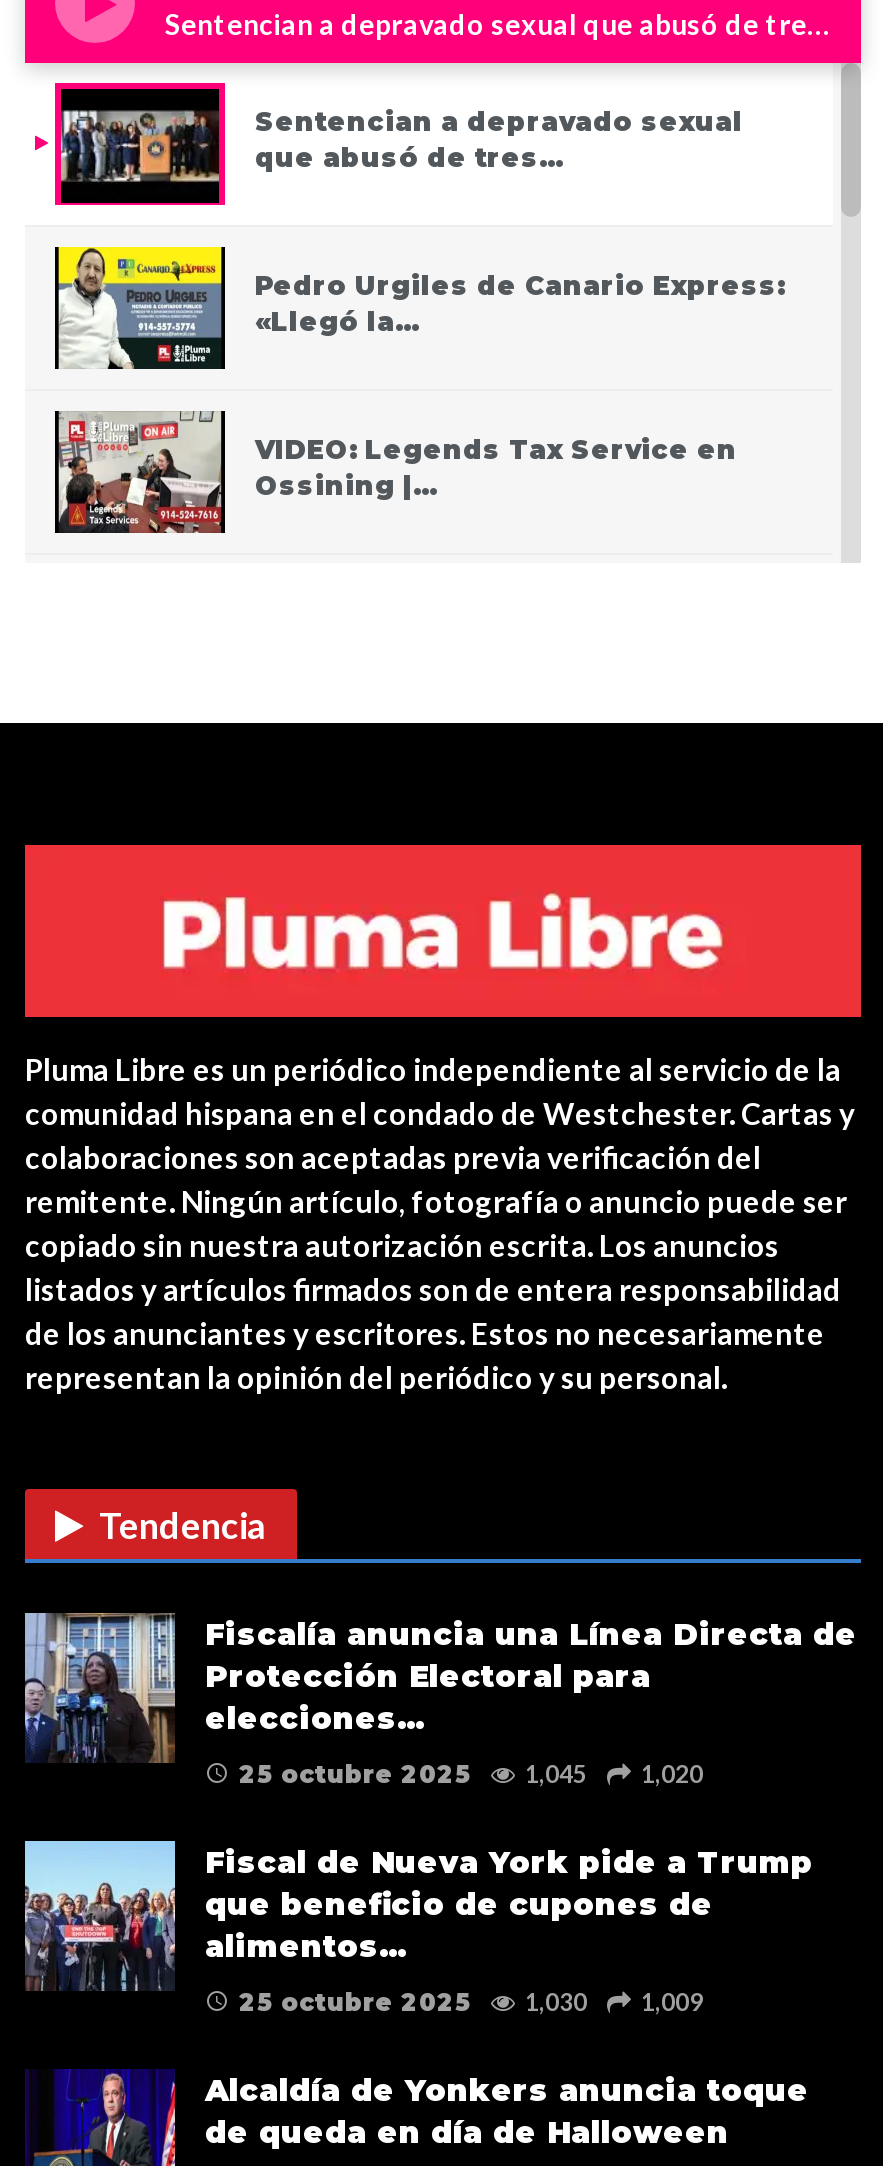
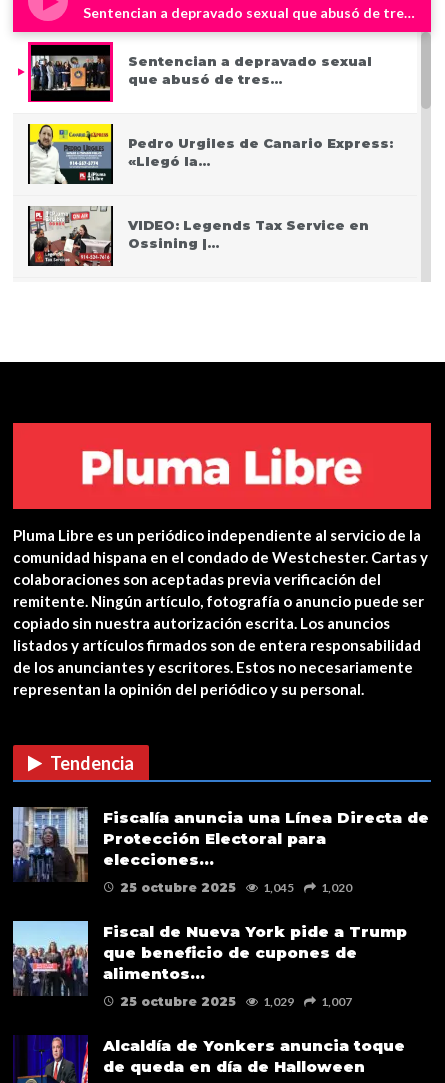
[525,1988,587,2018] 1,030 -> [263,994,294,1009] 1,029
[641,1988,703,2018] 1,009 -> [321,994,352,1009] 1,007

